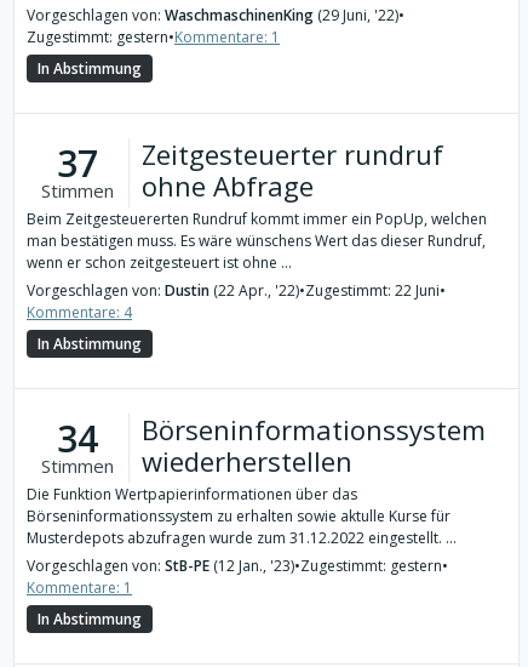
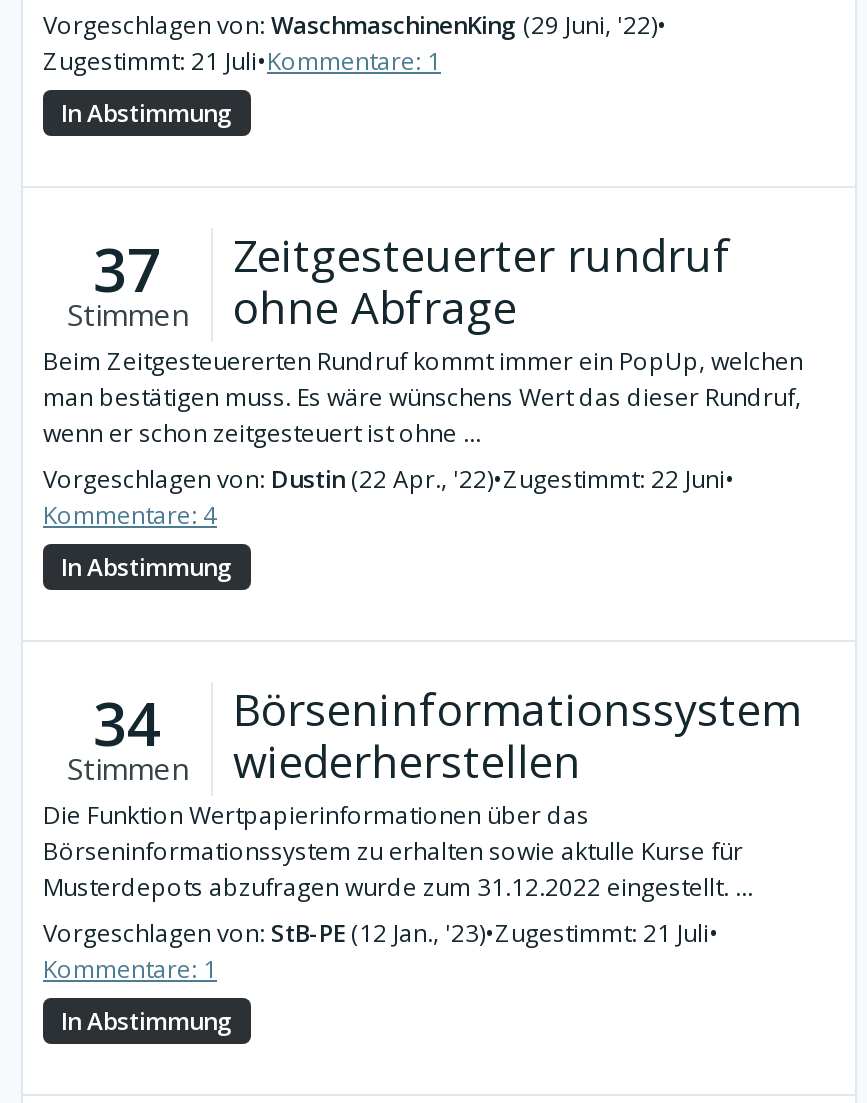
[27,27,280,47] Zugestimmt: gestern•Kommentare: 1 -> [43,44,441,78] Zugestimmt: 21 Juli•Kommentare: 1
[27,555,448,576] Vorgeschlagen von: StB-PE (12 Jan., '23)•Zugestimmt: gestern• -> [43,916,719,950] Vorgeschlagen von: StB-PE (12 Jan., '23)•Zugestimmt: 21 Juli•

